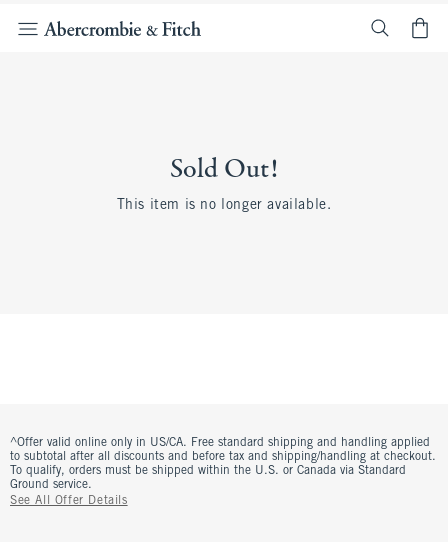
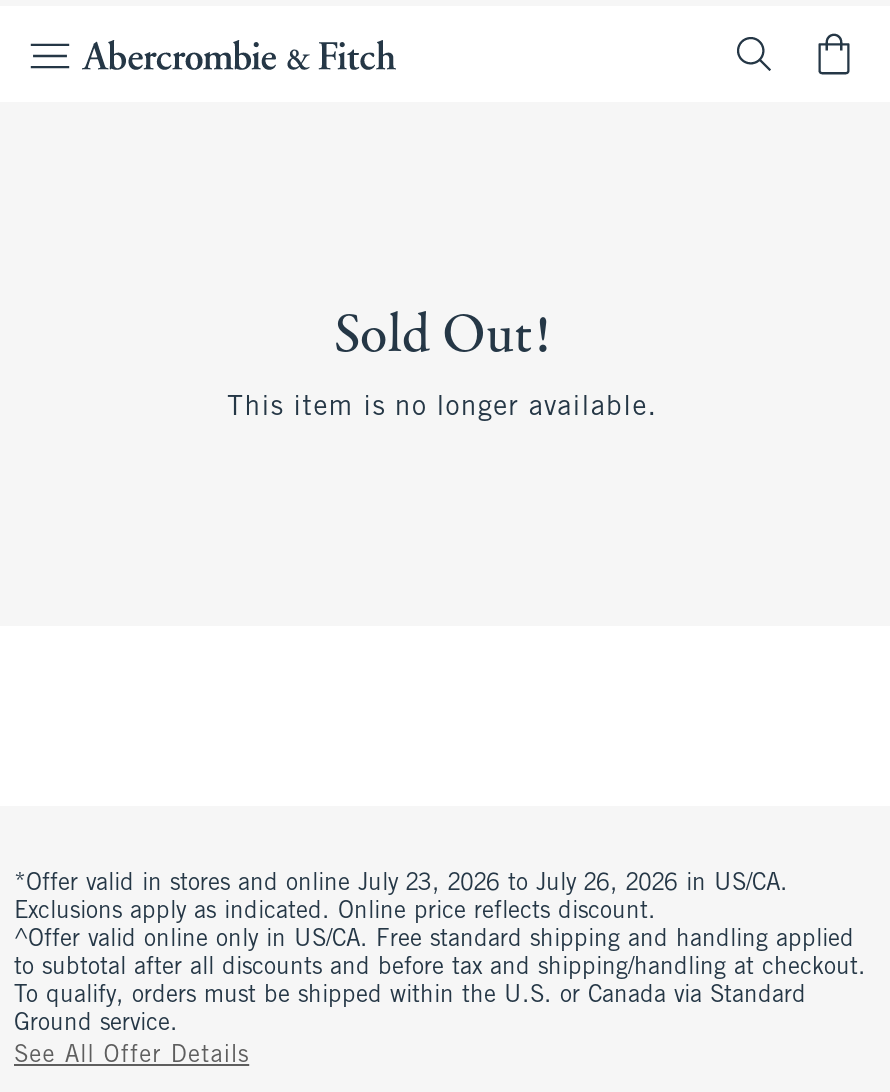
none -> [14,872,788,924] *Offer valid in stores and online July 23, 2026 to July 26, 2026 in US/CA. | Exclusions apply as indicated. Online price reflects discount.

